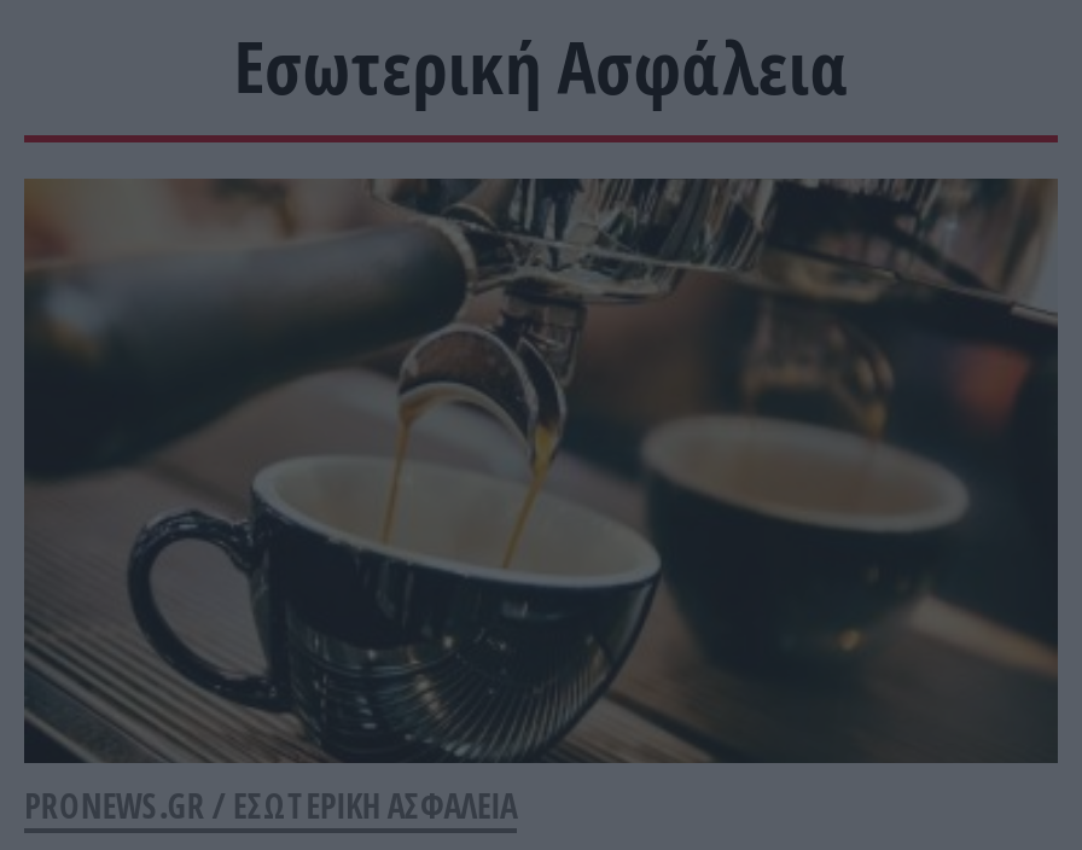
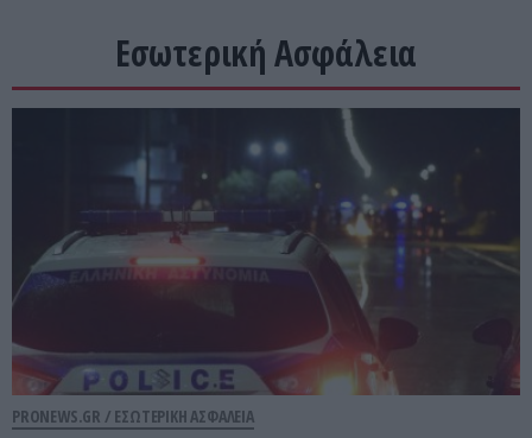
[22,176,1060,765] [image] -> [11,107,521,396] [image]

